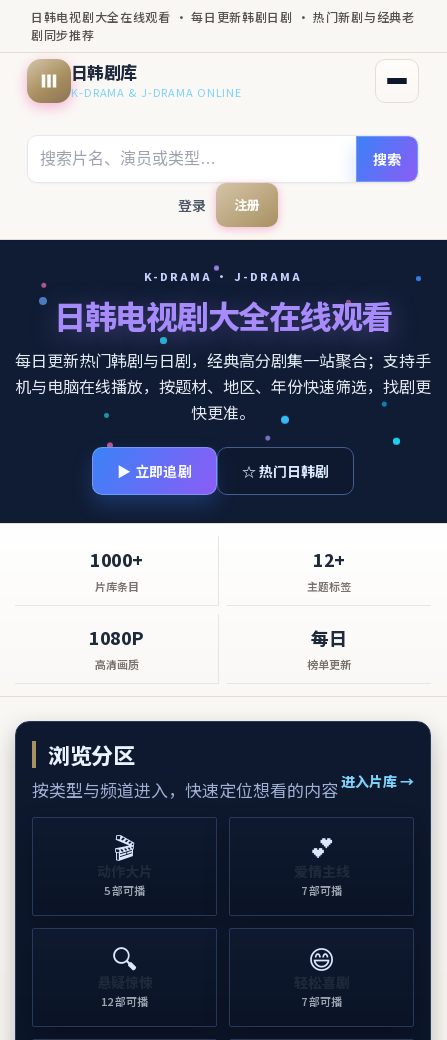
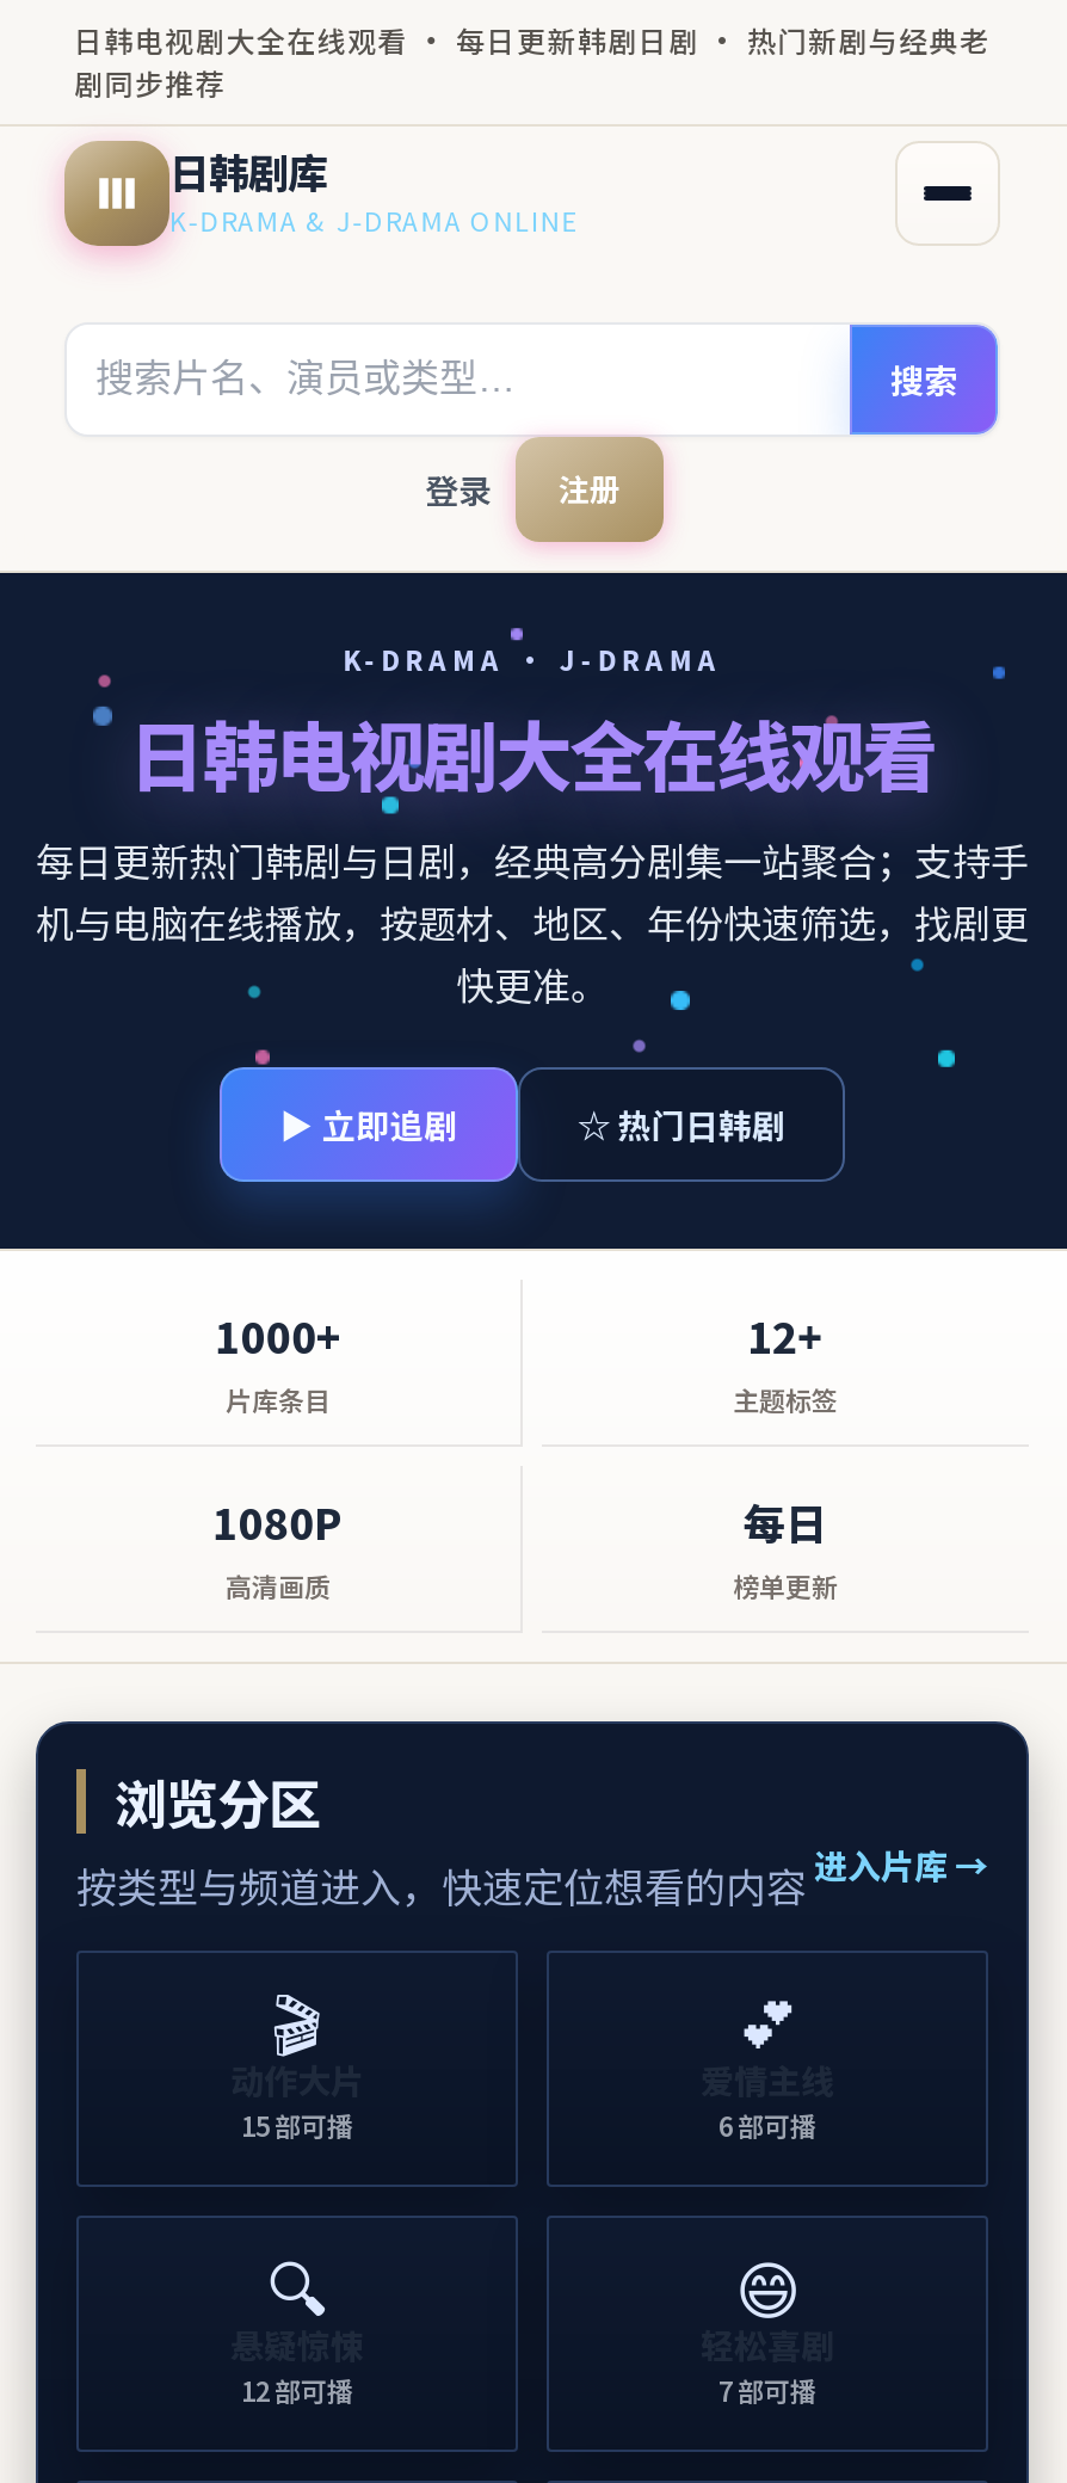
[104,882,145,898] 5部可播 -> [241,2106,353,2144] 15部可播
[301,882,342,898] 7部可播 -> [718,2106,816,2144] 6部可播

